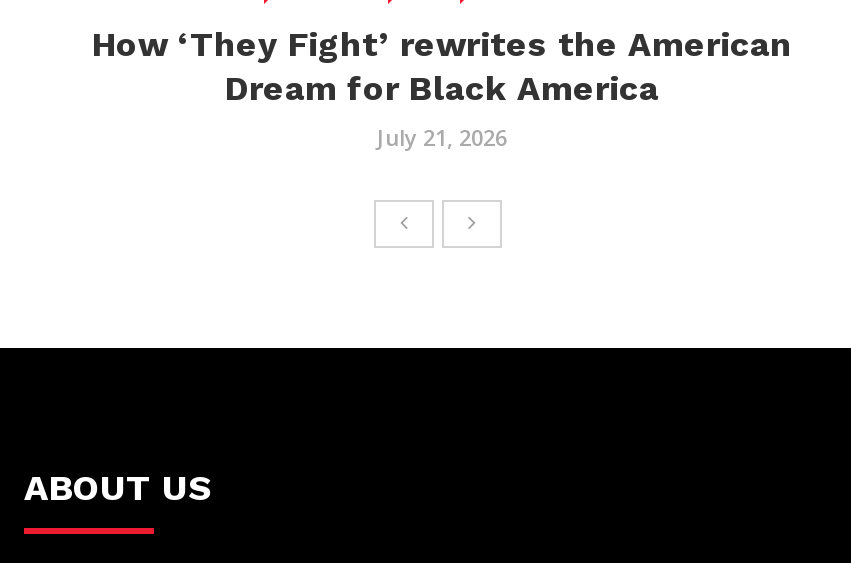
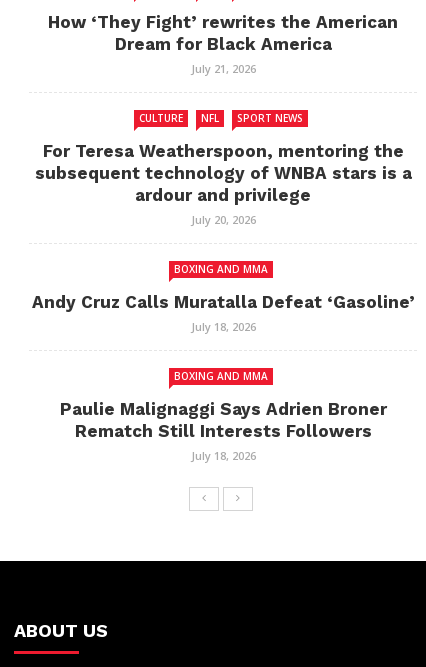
none -> [31,111,414,463] CULTURE | NFL | SPORT NEWS | For Teresa Weatherspoon, mentoring the | subsequent technology of WNBA stars is a | ardour and privilege | July 20, 2026 | BOXING AND MMA | Andy Cruz Calls Muratalla Defeat ‘Gasoline’ | July 18, 2026 | BOXING AND MMA | Paulie Malignaggi Says Adrien Broner | Rematch Still Interests Followers | July 18, 2026

